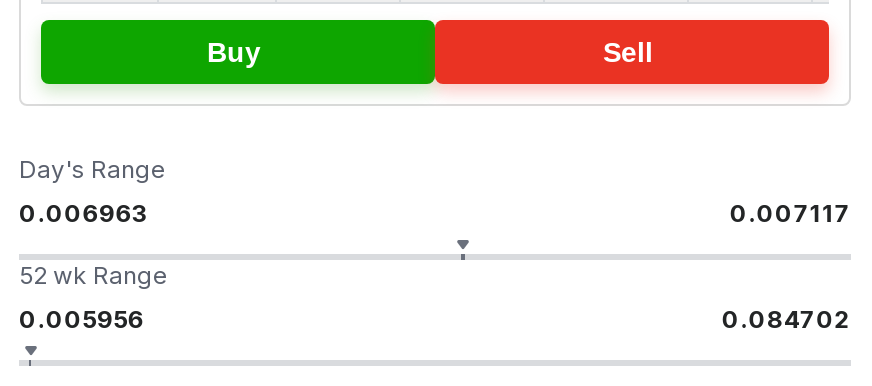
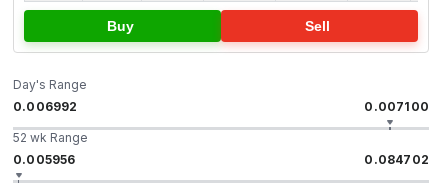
[19,198,146,228] 0.006963 -> [13,99,78,114] 0.006992
[730,198,851,228] 0.007117 -> [364,99,429,114] 0.007100

